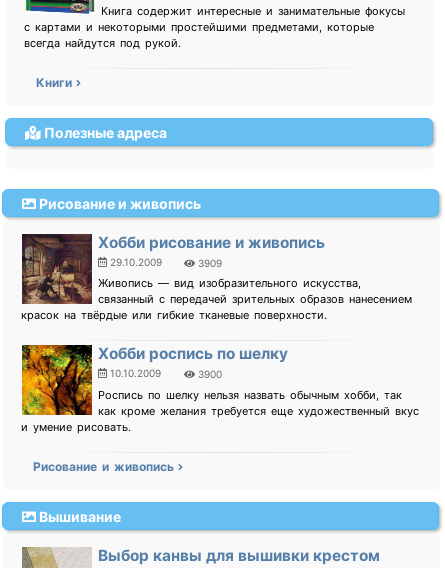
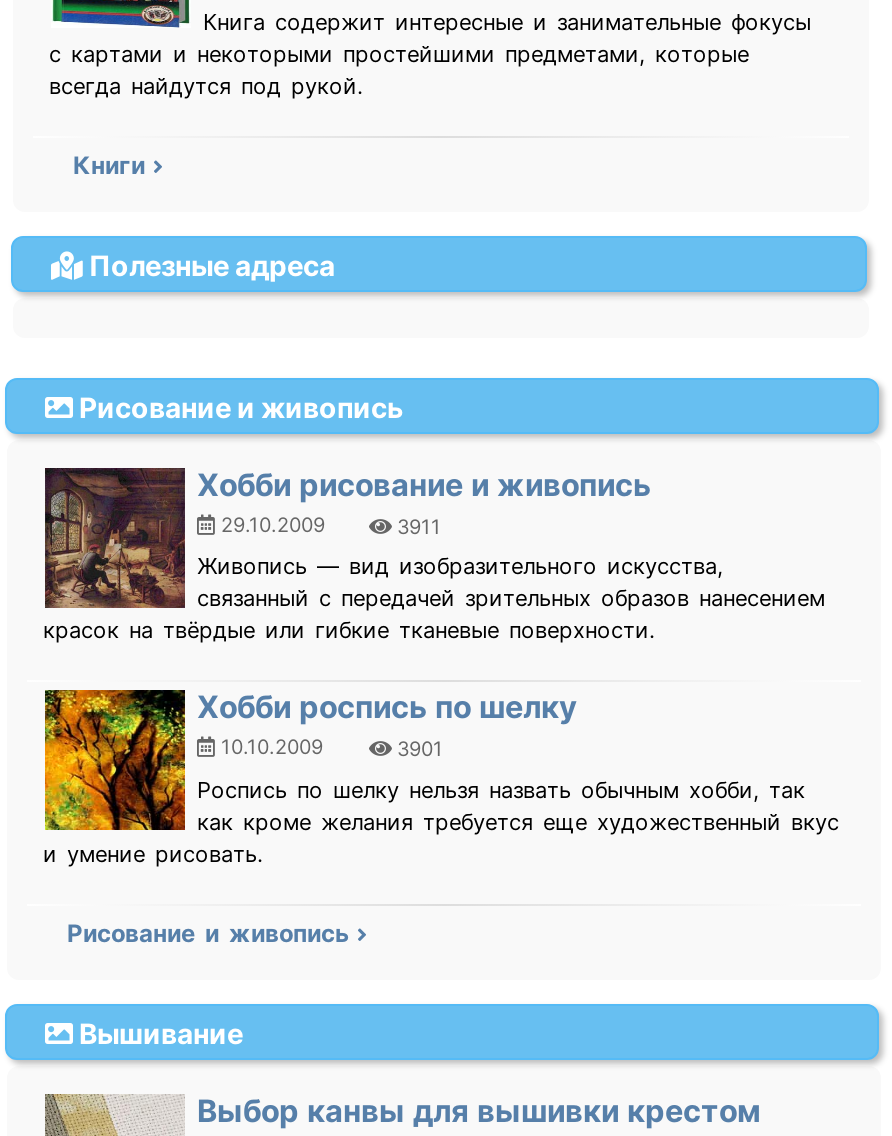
[195,257,222,269] 3909 -> [391,514,441,538] 3911
[195,368,222,380] 3900 -> [391,737,443,761] 3901

